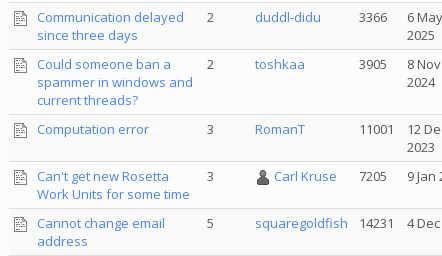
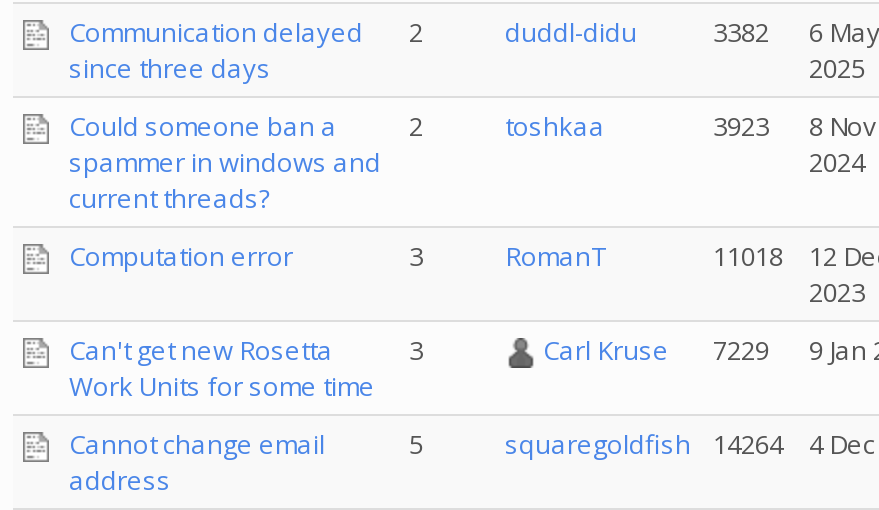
[359,8,442,26] 3366 6 May -> [713,14,879,50] 3382 6 May
[359,55,441,73] 3905 8 Nov -> [713,108,877,144] 3923 8 Nov
[359,120,394,138] 11001 -> [713,238,783,274] 11018
[359,167,387,185] 7205 -> [713,332,769,368] 7229
[359,214,394,232] 14231 -> [713,426,783,462] 14264

